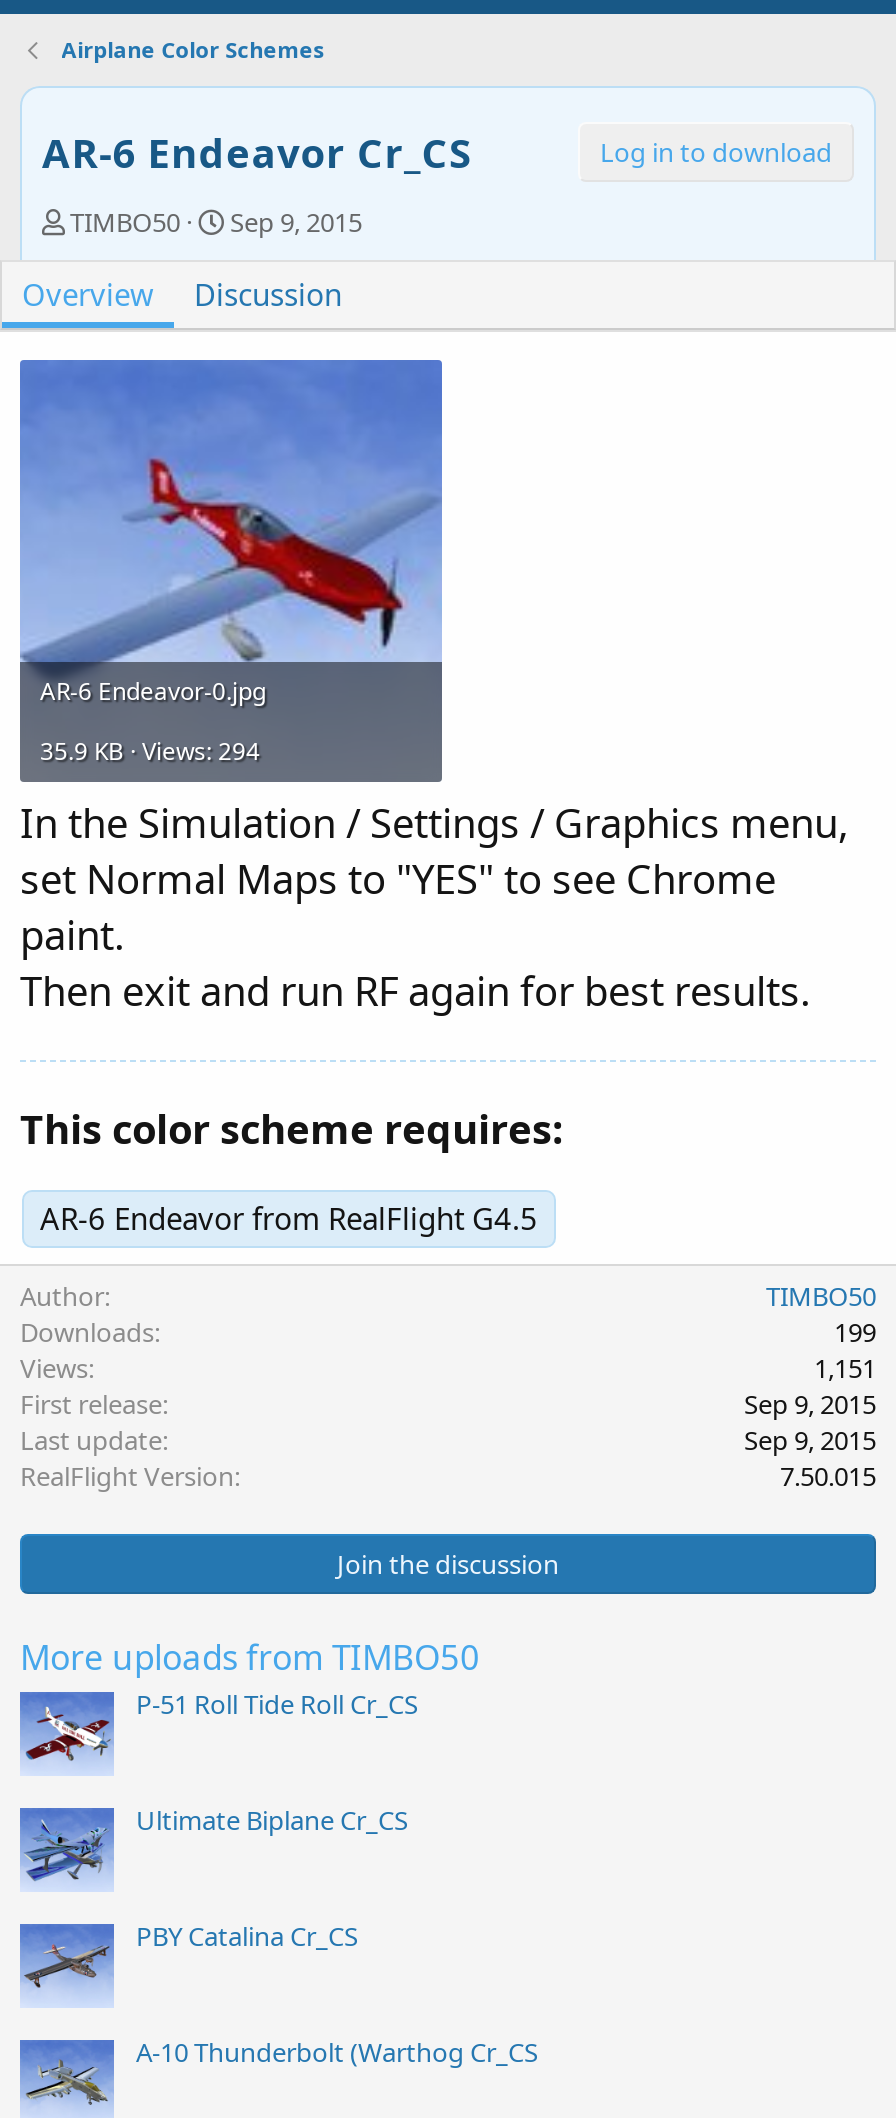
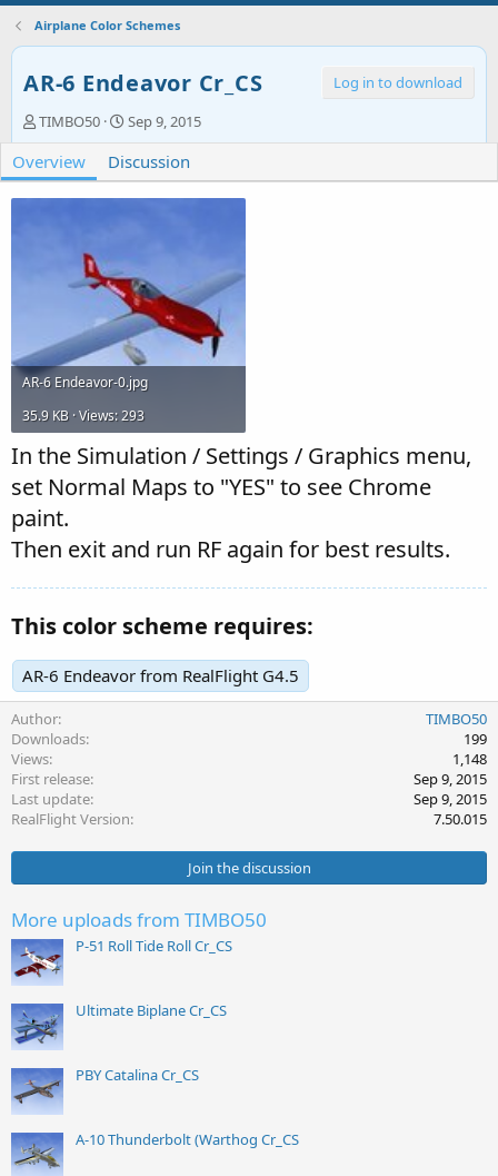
[40,734,260,768] 35.9 KB · Views: 294 -> [22,406,145,425] 35.9 KB · Views: 293
[814,1349,876,1385] 1,151 -> [452,748,487,768] 1,148

